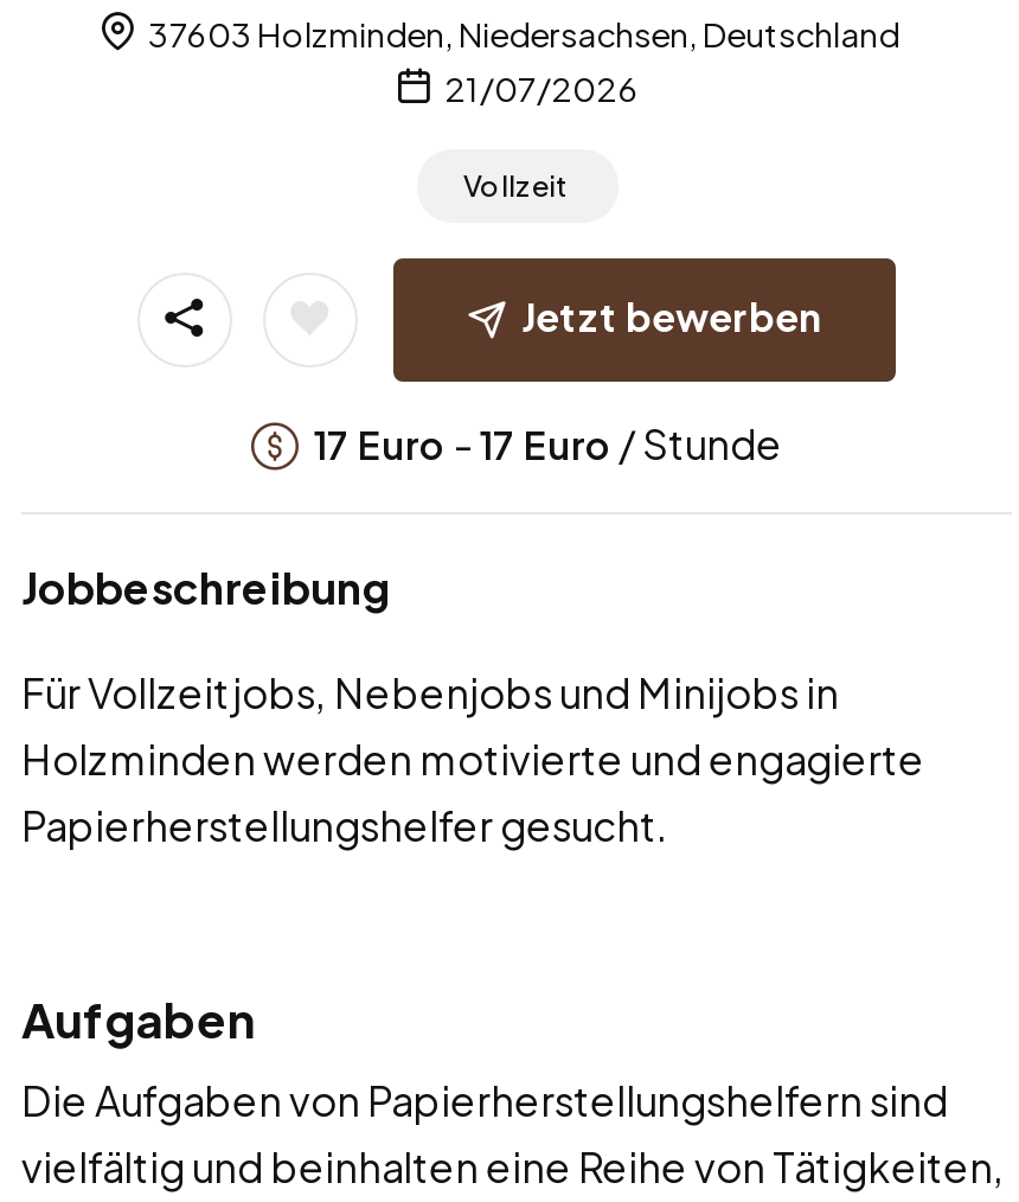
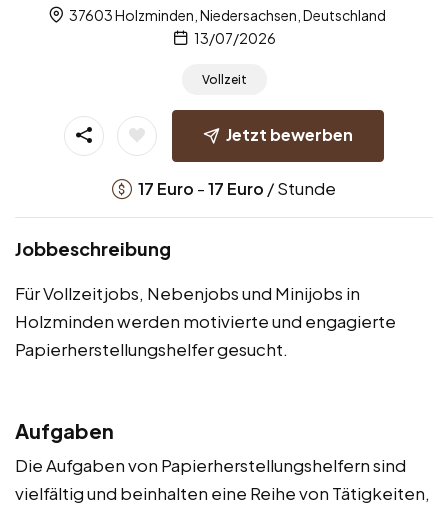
[440,67,639,110] 21/07/2026 -> [191,29,275,47] 13/07/2026

